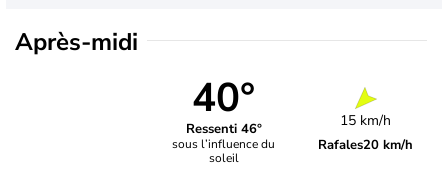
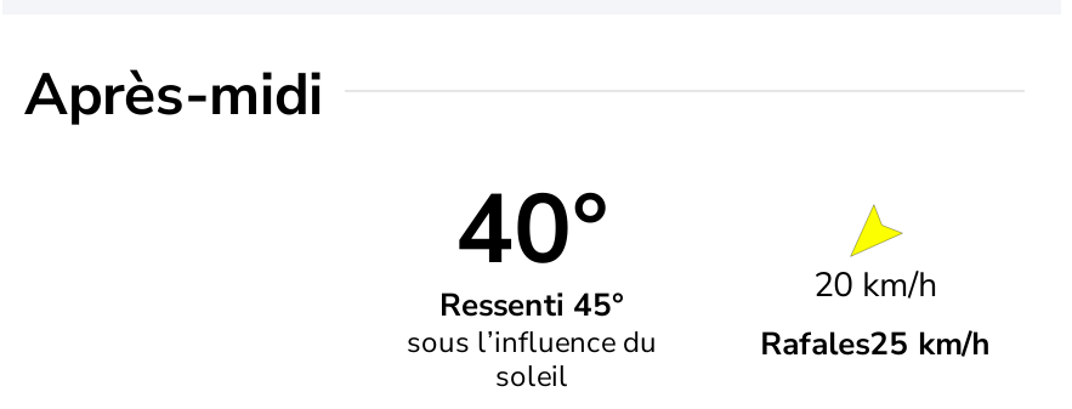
[340,111,391,130] 15 km/h -> [814,262,938,308] 20 km/h
[186,120,262,138] Ressenti 46° -> [439,285,624,328] Ressenti 45°
[318,136,413,154] Rafales20 km/h -> [760,322,991,366] Rafales25 km/h

